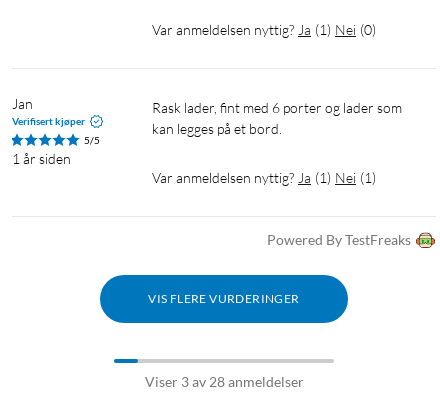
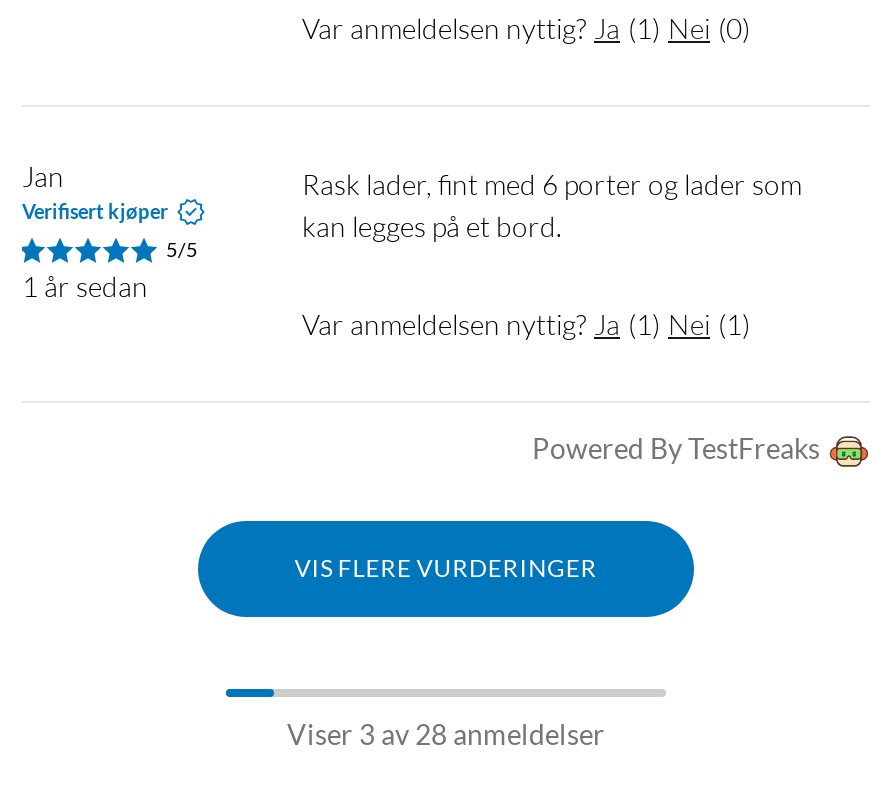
[12,149,71,166] 1 år siden -> [22,270,148,304] 1 år sedan

